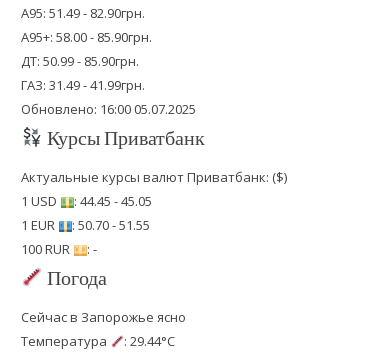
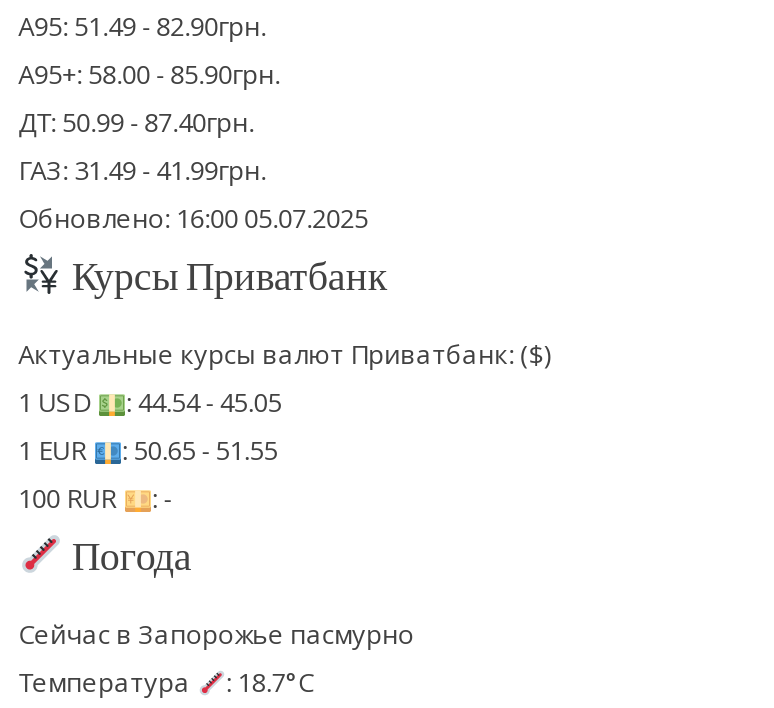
[21,52,139,70] ДТ: 50.99 - 85.90грн. -> [18,105,254,141] ДТ: 50.99 - 87.40грн.
[21,192,152,210] 1 USD : 44.45 - 45.05 -> [18,385,282,421] 1 USD : 44.54 - 45.05
[21,216,150,234] 1 EUR : 50.70 - 51.55 -> [18,433,278,469] 1 EUR : 50.65 - 51.55
[21,308,186,326] Сейчас в Запорожье ясно -> [18,617,414,653] Сейчас в Запорожье пасмурно
[21,332,175,350] Температура : 29.44°C -> [18,665,314,701] Температура : 18.7°C

